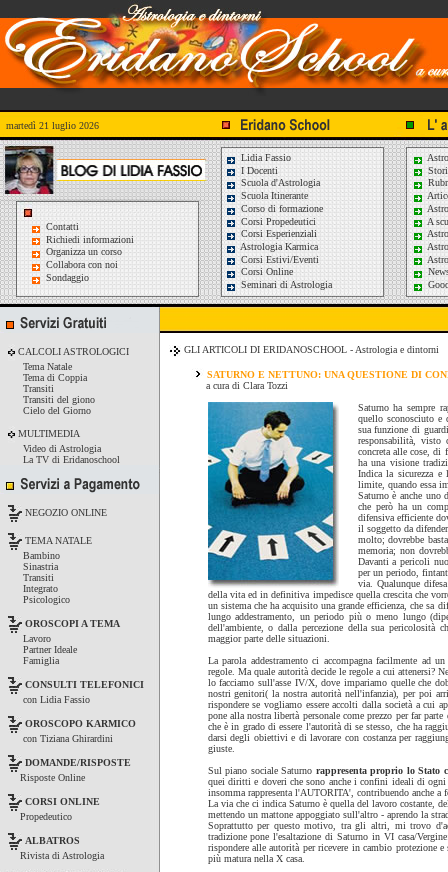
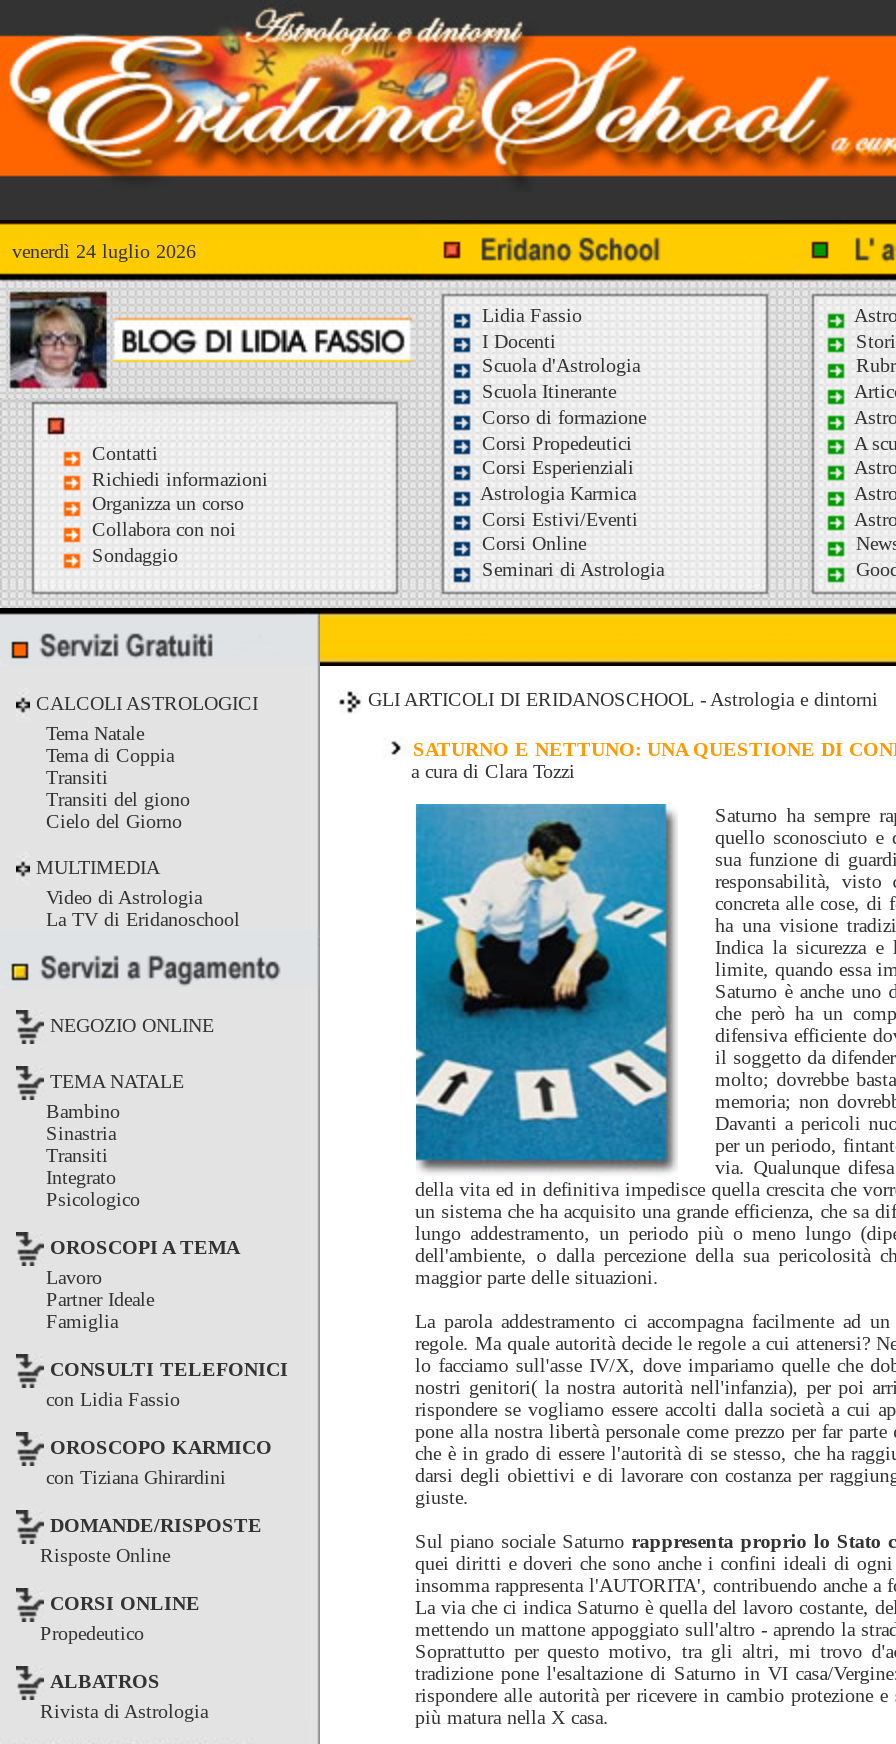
[0,120,99,131] martedì 21 luglio 2026 -> [0,240,196,262] venerdì 24 luglio 2026

